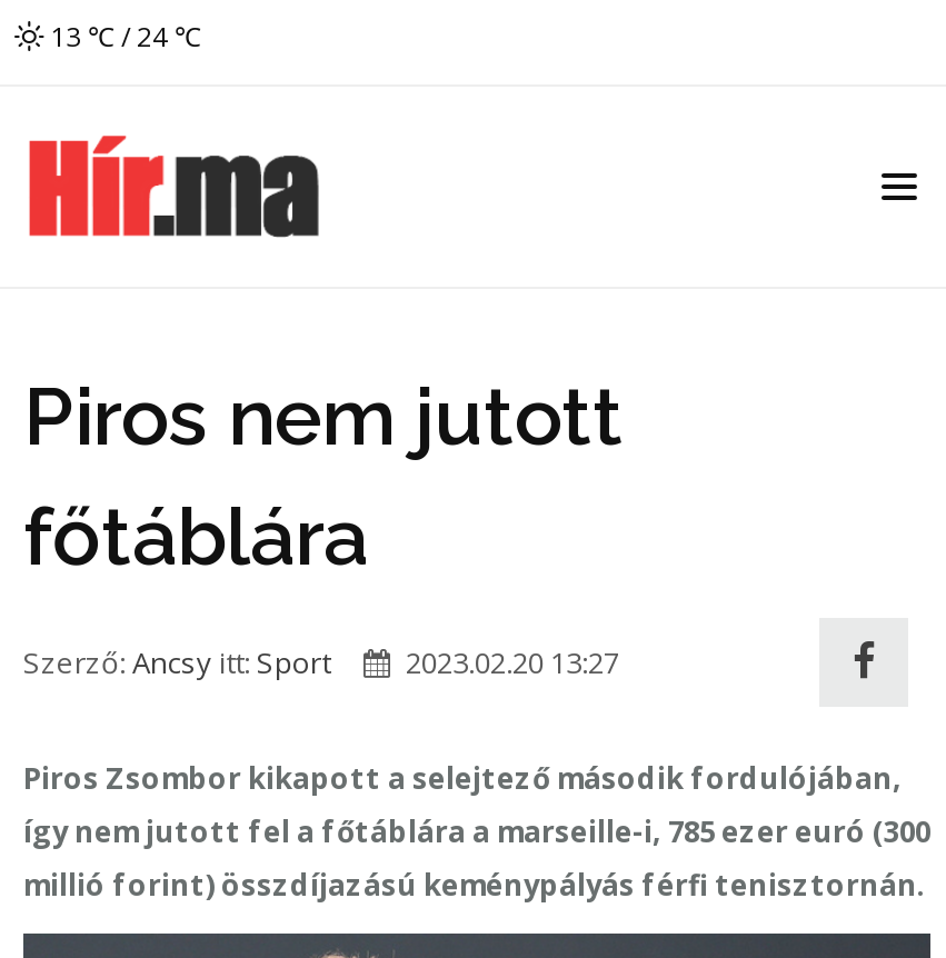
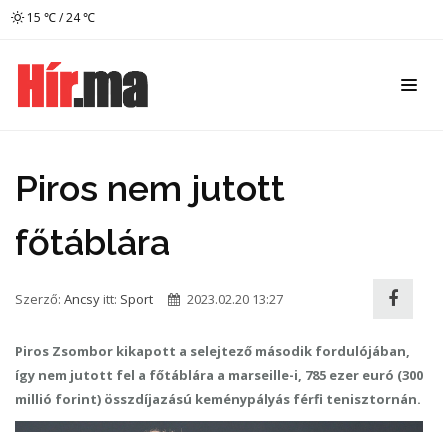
[43,18,201,56] 13 ℃ / 24 ℃ -> [24,9,95,26] 15 ℃ / 24 ℃

